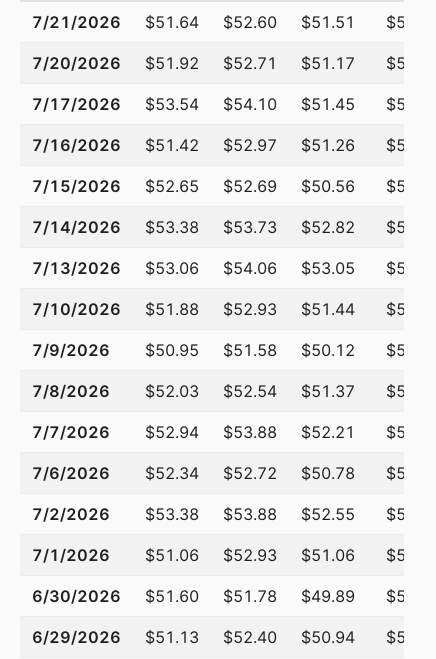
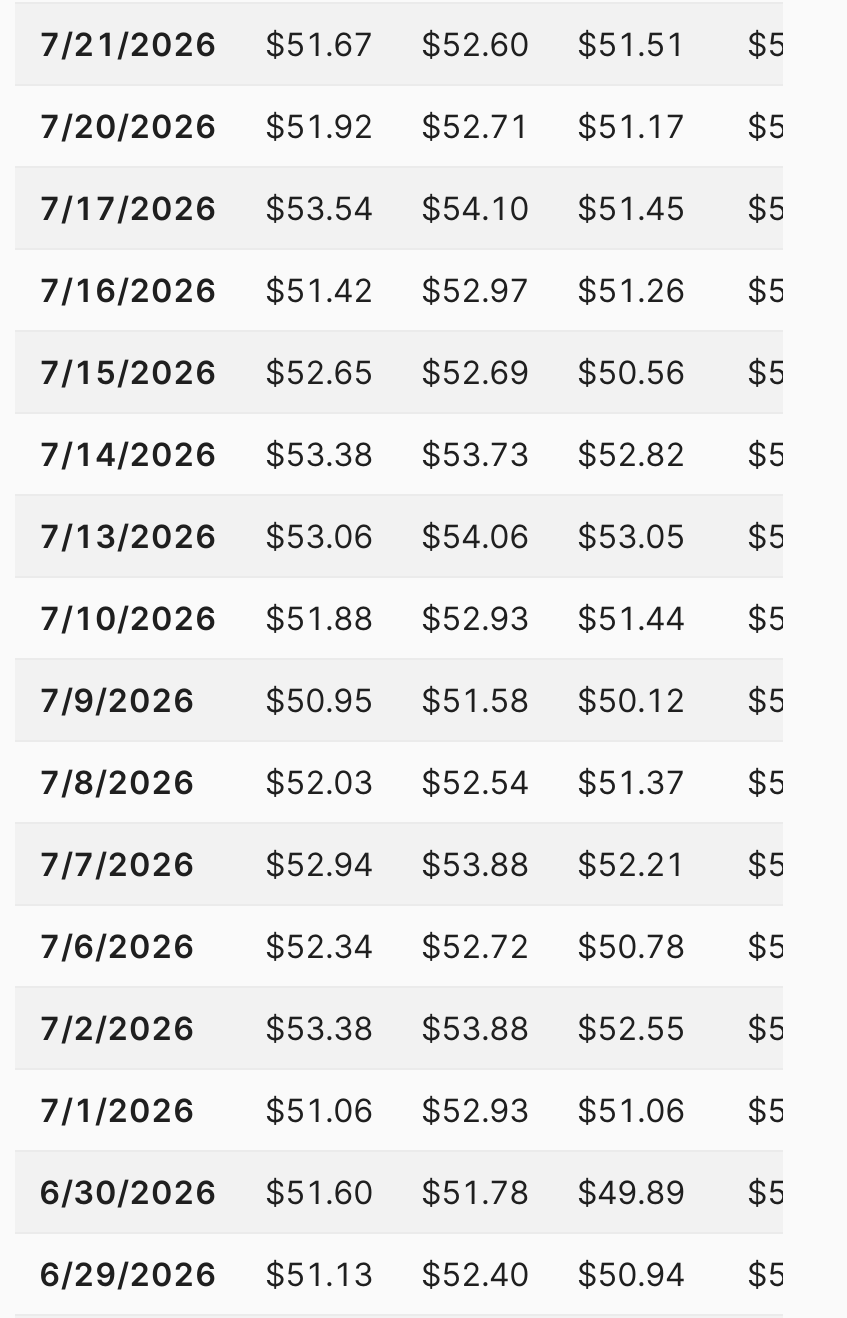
[145,12,199,32] $51.64 -> [265,24,373,64] $51.67

